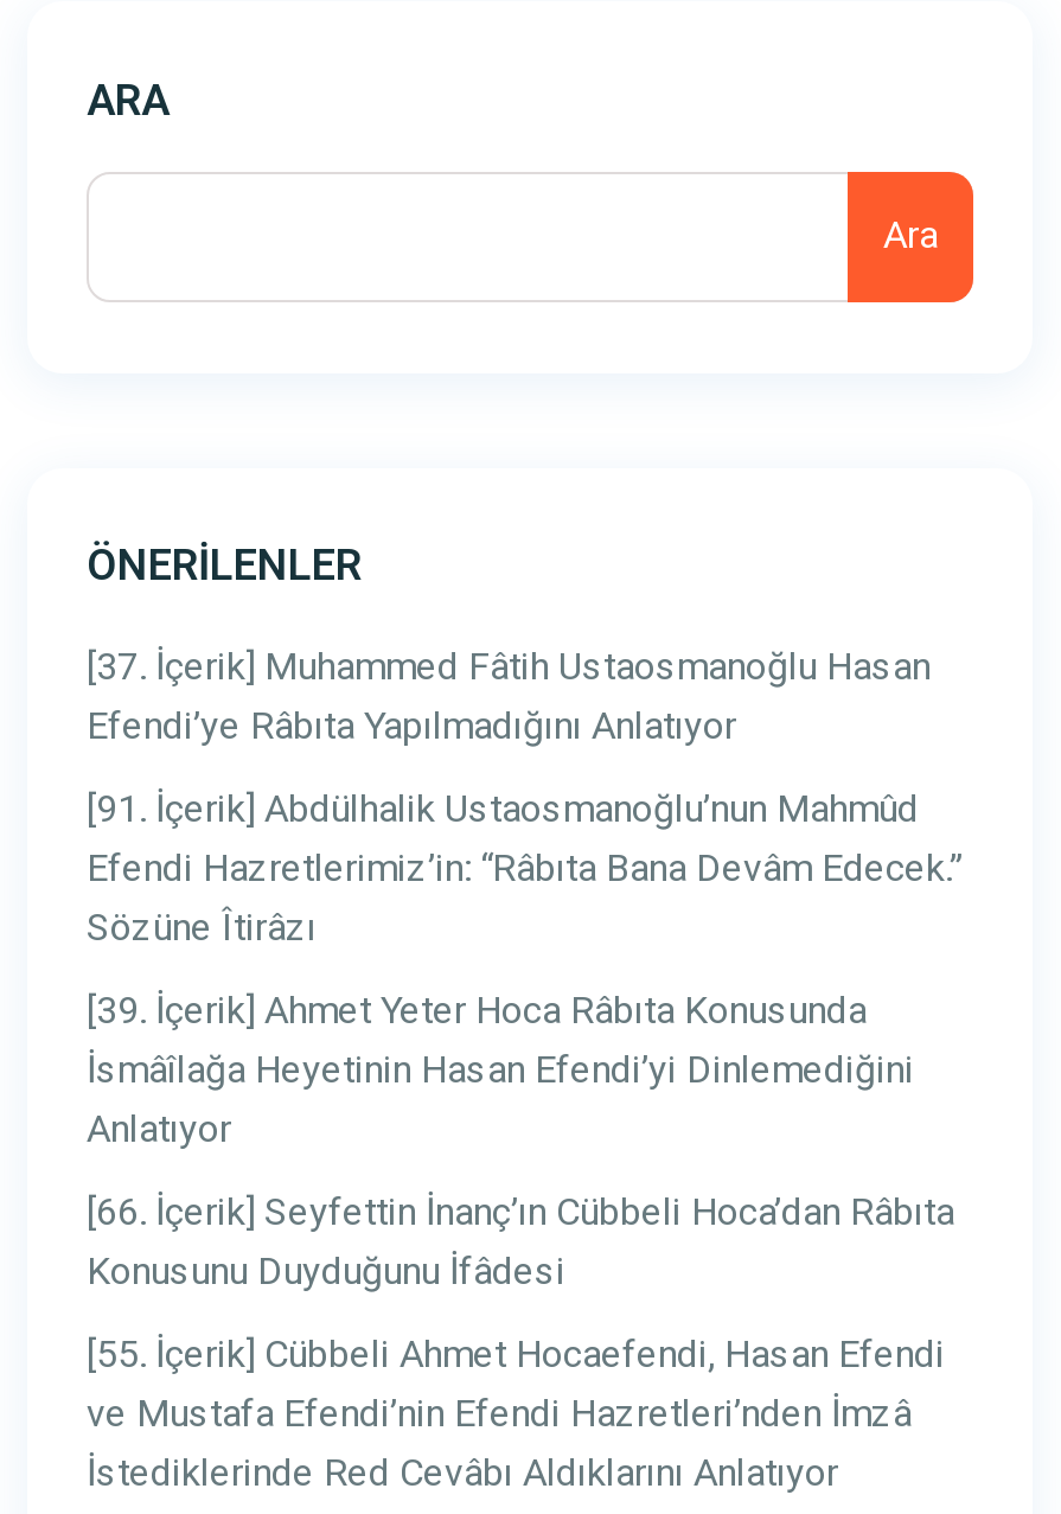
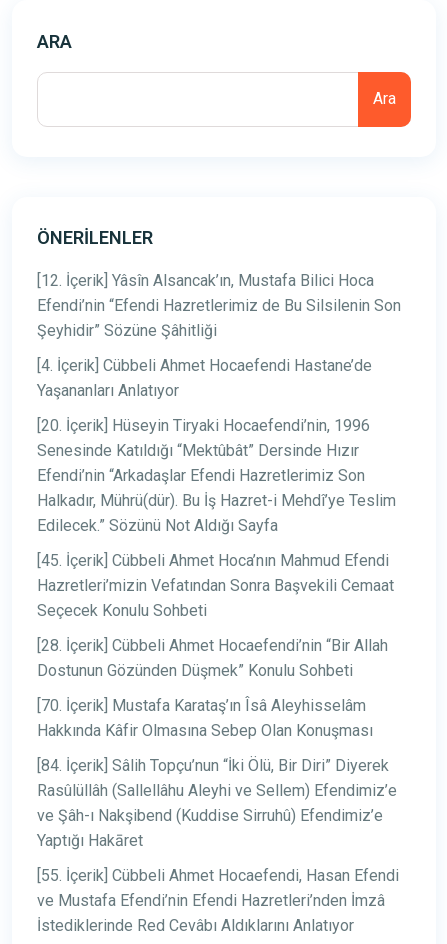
[87,643,964,1293] [37. İçerik] Muhammed Fâtih Ustaosmanoğlu Hasan | Efendi’ye Râbıta Yapılmadığını Anlatıyor | [91. İçerik] Abdülhalik Ustaosmanoğlu’nun Mahmûd | Efendi Hazretlerimiz’in: “Râbıta Bana Devâm Edecek.” | Sözüne Îtirâzı | [39. İçerik] Ahmet Yeter Hoca Râbıta Konusunda | İsmâîlağa Heyetinin Hasan Efendi’yi Dinlemediğini | Anlatıyor | [66. İçerik] Seyfettin İnanç’ın Cübbeli Hoca’dan Râbıta | Konusunu Duyduğunu İfâdesi -> [37,271,401,850] [12. İçerik] Yâsîn Alsancak’ın, Mustafa Bilici Hoca | Efendi’nin “Efendi Hazretlerimiz de Bu Silsilenin Son | Şeyhidir” Sözüne Şâhitliği | [4. İçerik] Cübbeli Ahmet Hocaefendi Hastane’de | Yaşananları Anlatıyor | [20. İçerik] Hüseyin Tiryaki Hocaefendi’nin, 1996 | Senesinde Katıldığı “Mektûbât” Dersinde Hızır | Efendi’nin “Arkadaşlar Efendi Hazretlerimiz Son | Halkadır, Mührü(dür). Bu İş Hazret-i Mehdî’ye Teslim | Edilecek.” Sözünü Not Aldığı Sayfa | [45. İçerik] Cübbeli Ahmet Hoca’nın Mahmud Efendi | Hazretleri’mizin Vefatından Sonra Başvekili Cemaat | Seçecek Konulu Sohbeti | [28. İçerik] Cübbeli Ahmet Hocaefendi’nin “Bir Allah | Dostunun Gözünden Düşmek” Konulu Sohbeti | [70. İçerik] Mustafa Karataş’ın Îsâ Aleyhisselâm | Hakkında Kâfir Olmasına Sebep Olan Konuşması | [84. İçerik] Sâlih Topçu’nun “İki Ölü, Bir Diri” Diyerek | Rasûlüllâh (Sallellâhu Aleyhi ve Sellem) Efendimiz’e | ve Şâh-ı Nakşibend (Kuddise Sirruhû) Efendimiz’e | Yaptığı Hakāret

